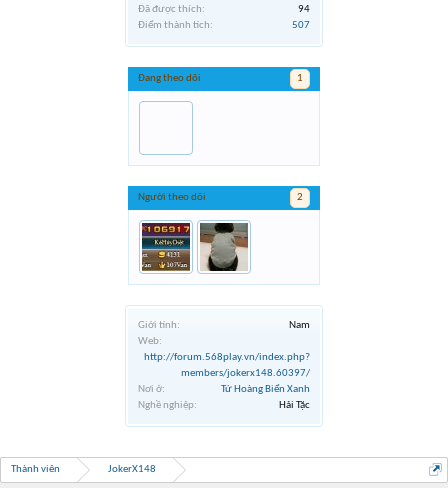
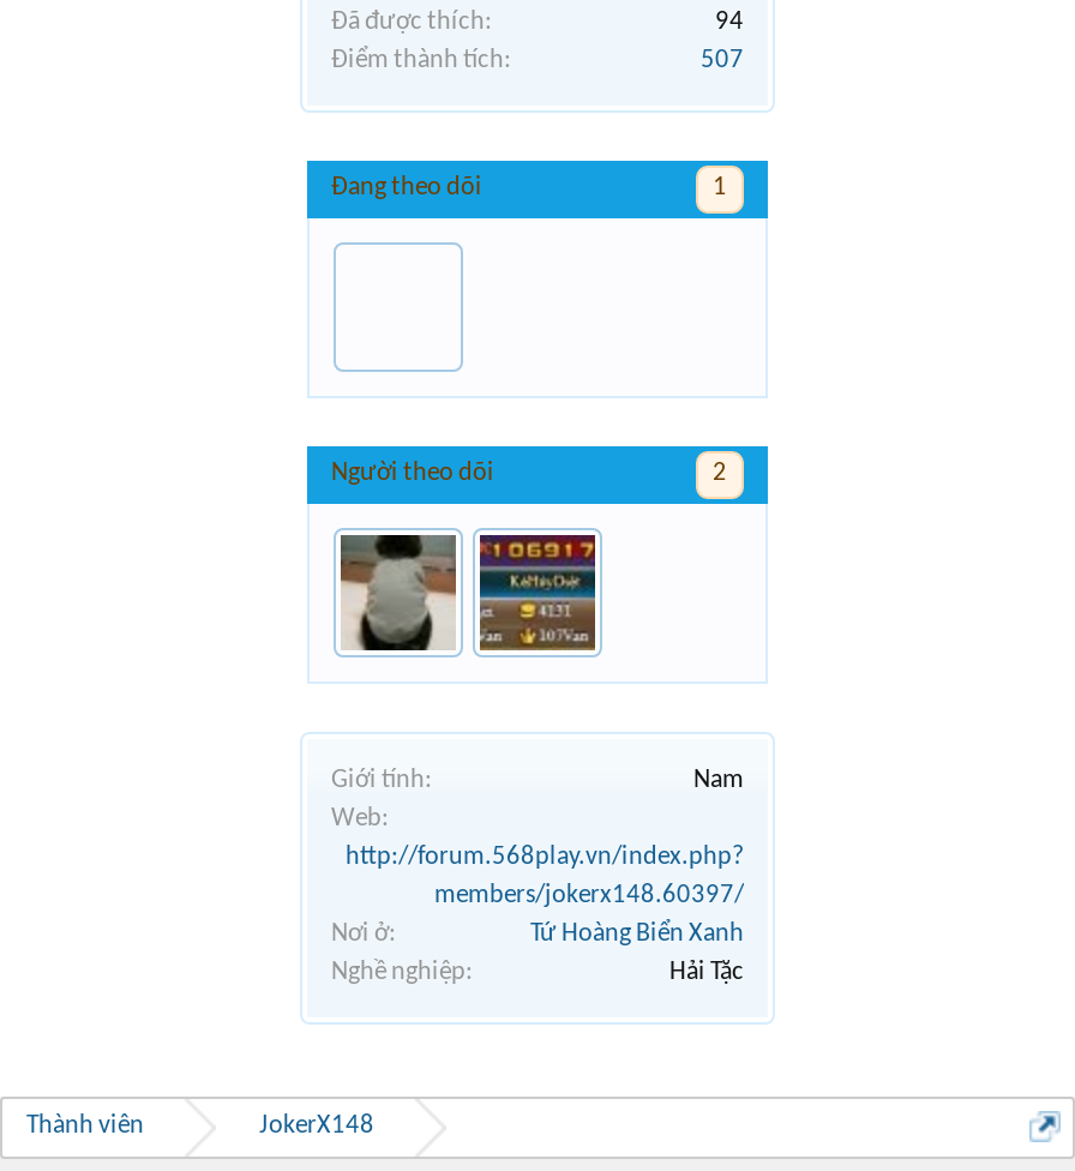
[141,222,191,272] [image] -> [338,535,458,653] [image]
[199,223,249,272] [image] -> [478,533,597,653] [image]

